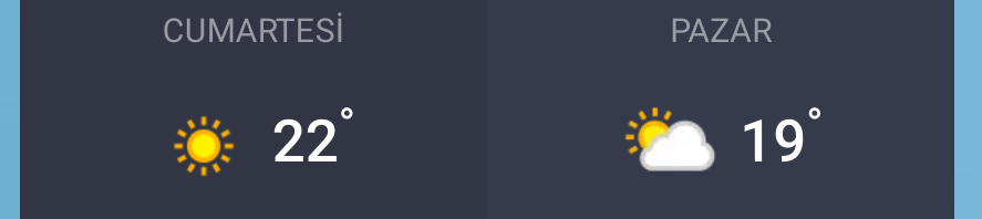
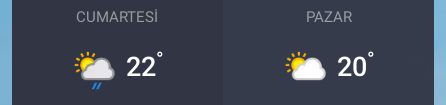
[159,108,246,190] [image] -> [74,51,115,90] [image]
[724,99,824,174] 19° -> [330,48,375,82] 20°

